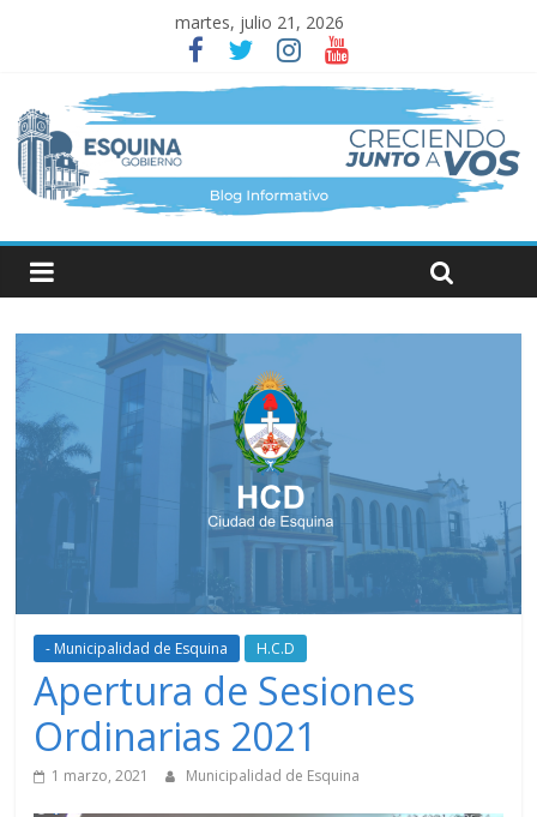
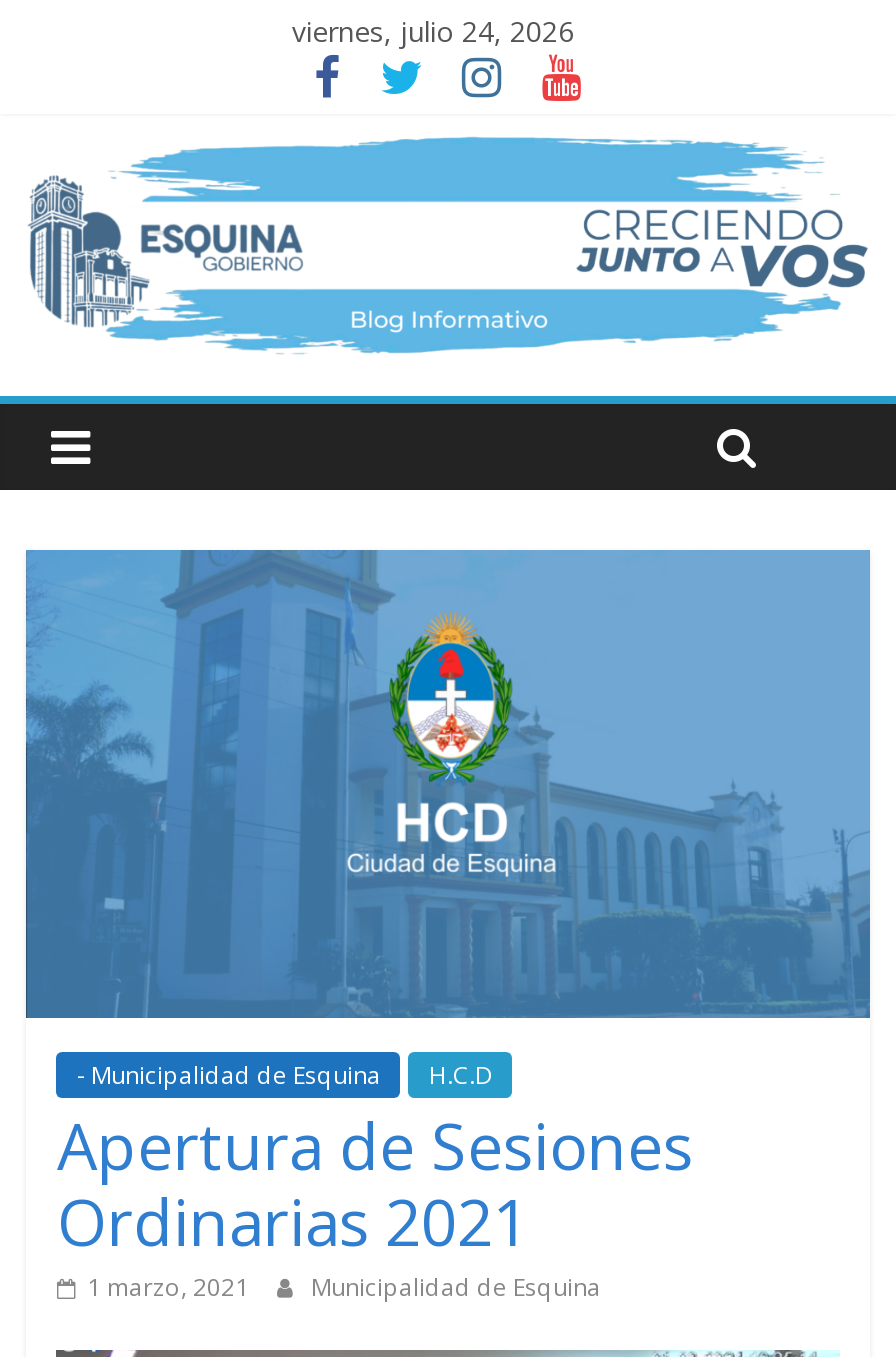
[175,11,344,34] martes, julio 21, 2026 -> [292,12,574,50] viernes, julio 24, 2026

